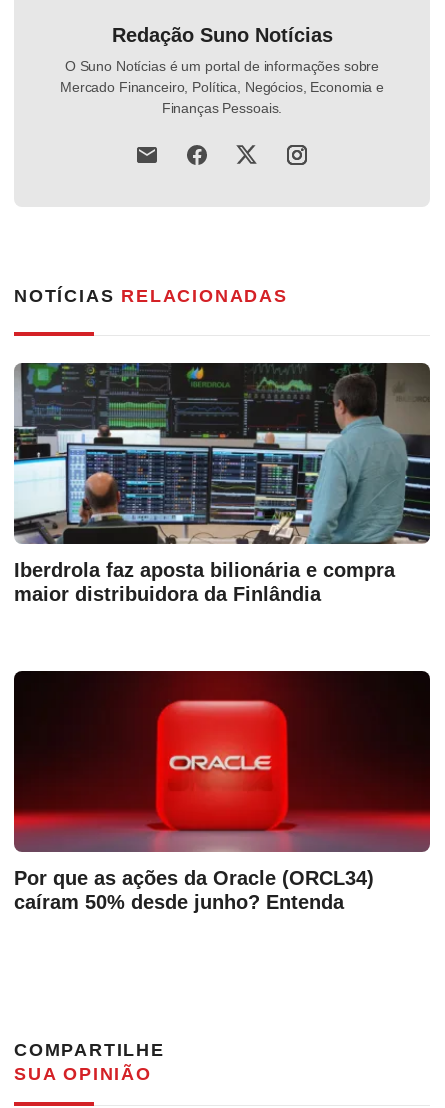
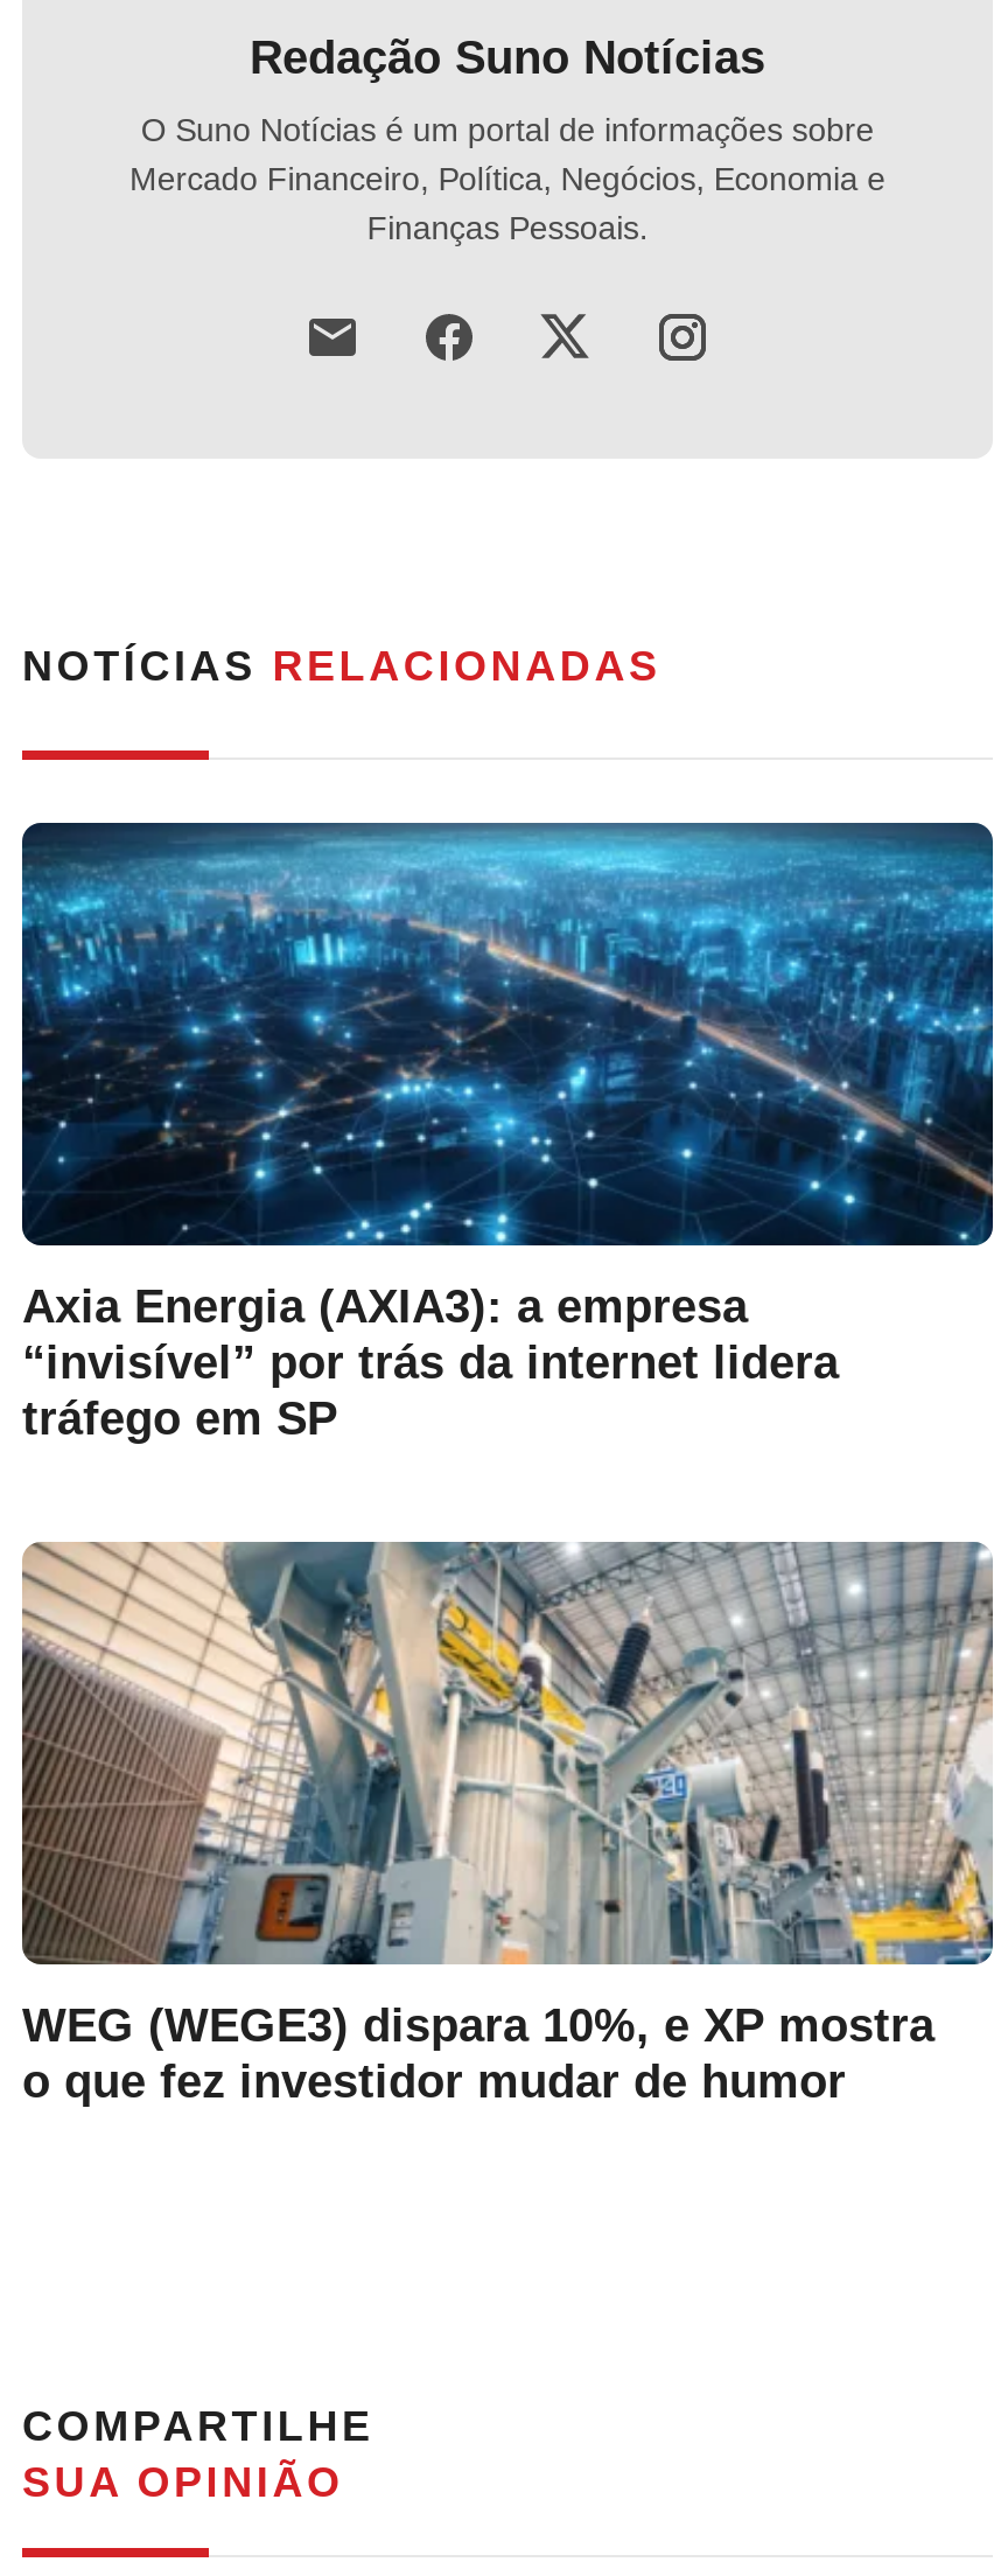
[13,362,431,605] [image] | Iberdrola faz aposta bilionária e compra | maior distribuidora da Finlândia -> [20,821,995,1444] [image] | Axia Energia (AXIA3): a empresa | “invisível” por trás da internet lidera | tráfego em SP
[13,670,431,913] [image] | Por que as ações da Oracle (ORCL34) | caíram 50% desde junho? Entenda -> [20,1540,995,2107] [image] | WEG (WEGE3) dispara 10%, e XP mostra | o que fez investidor mudar de humor

